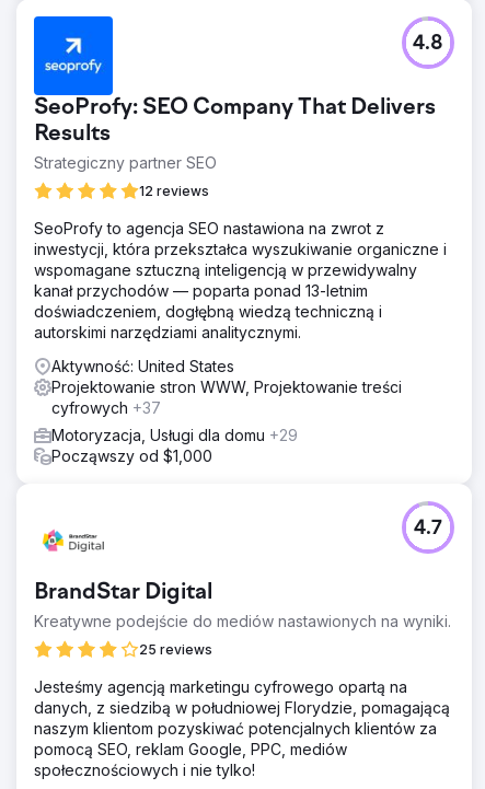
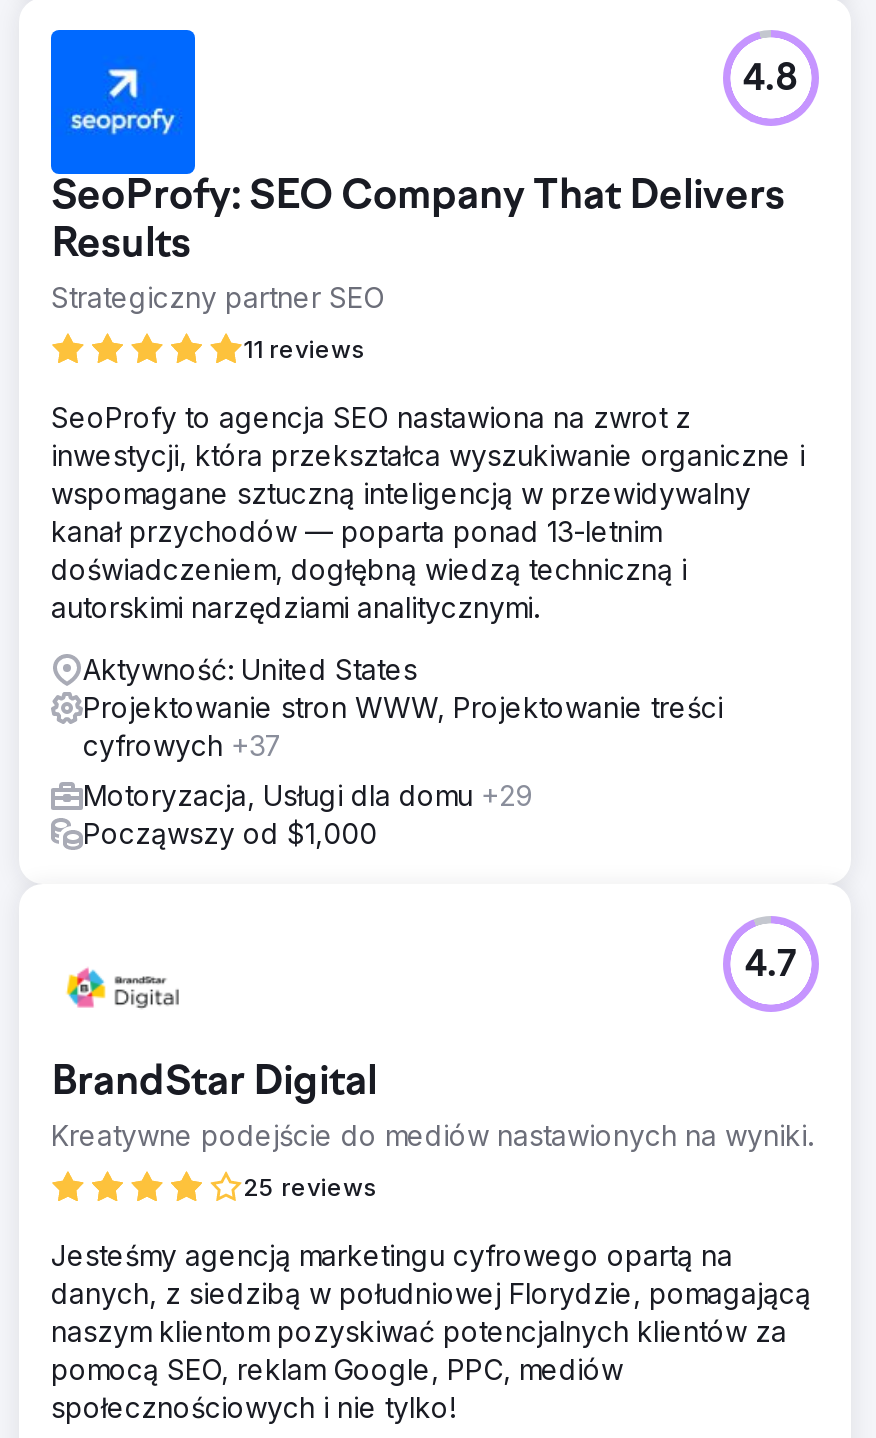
[139,183,209,199] 12 reviews -> [243,334,365,364] 11 reviews

